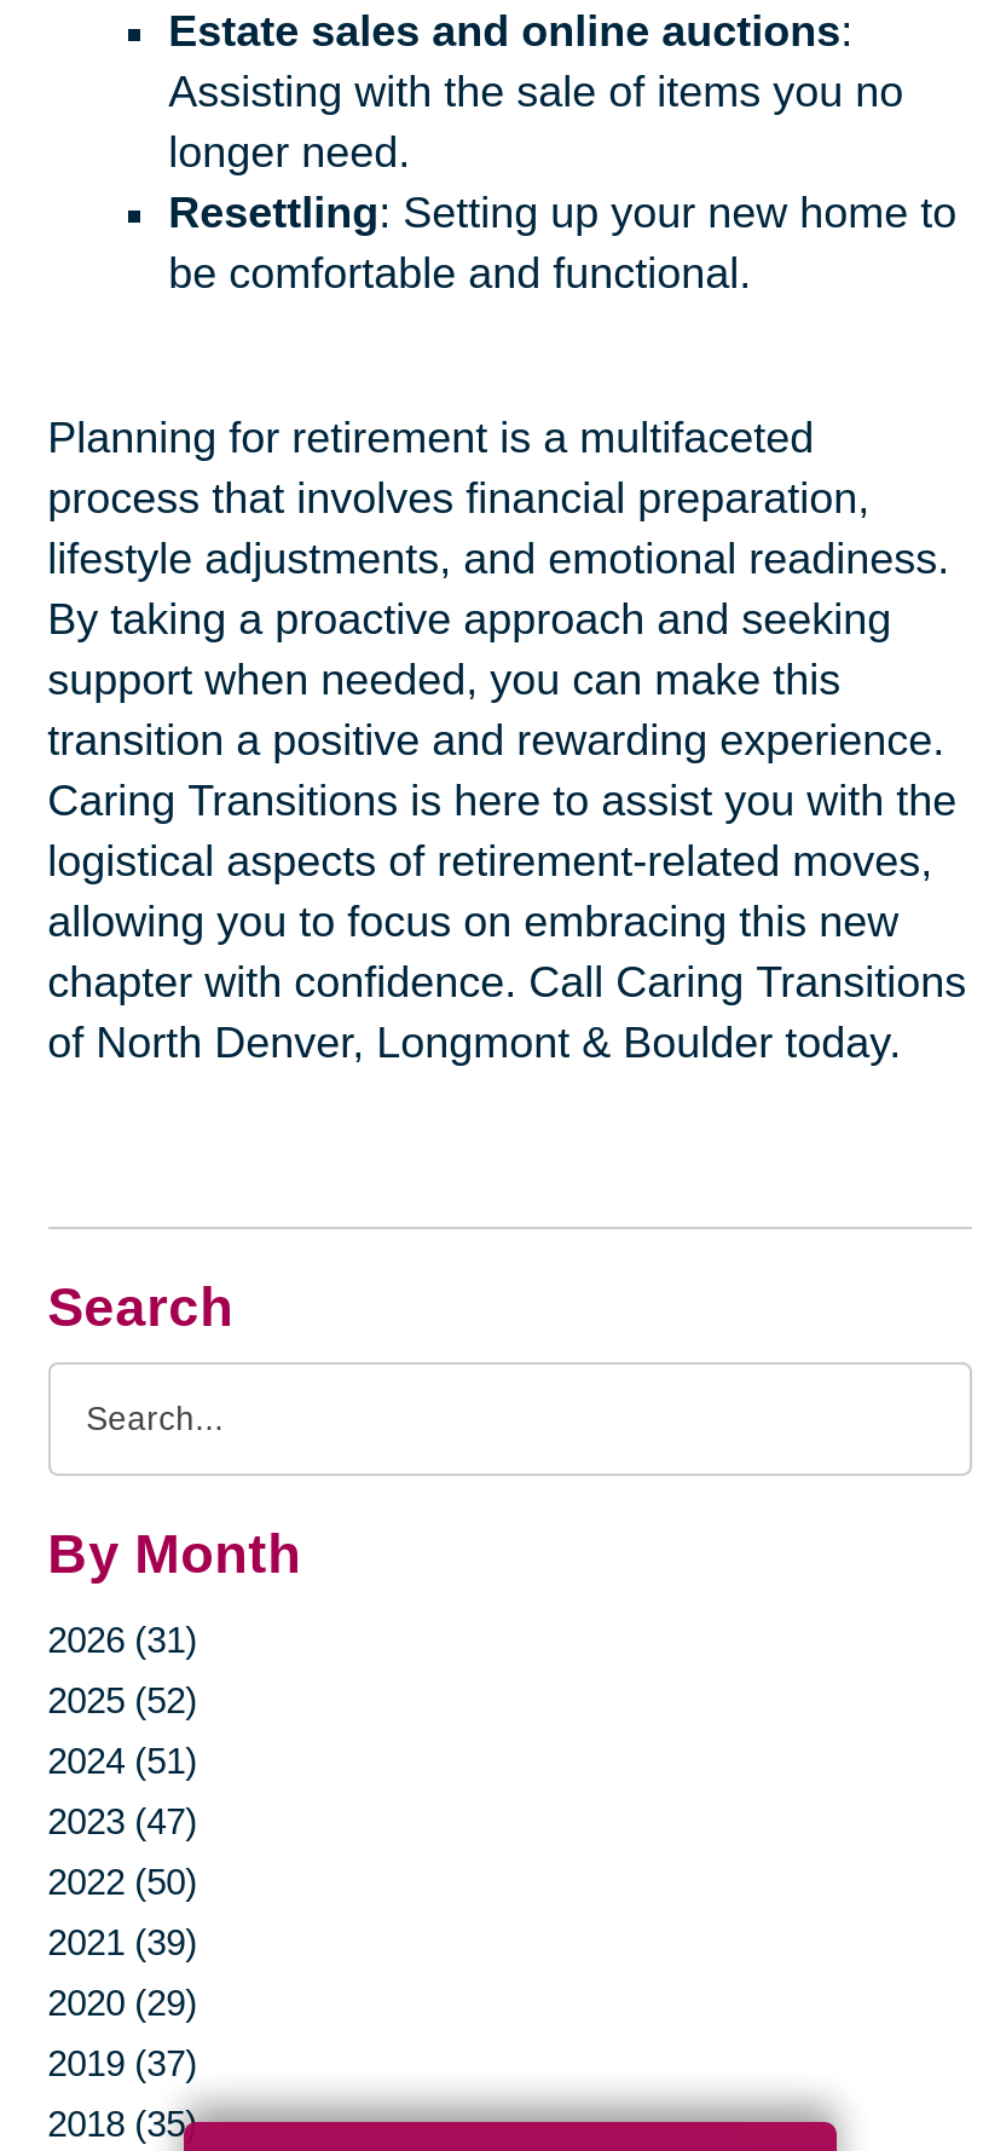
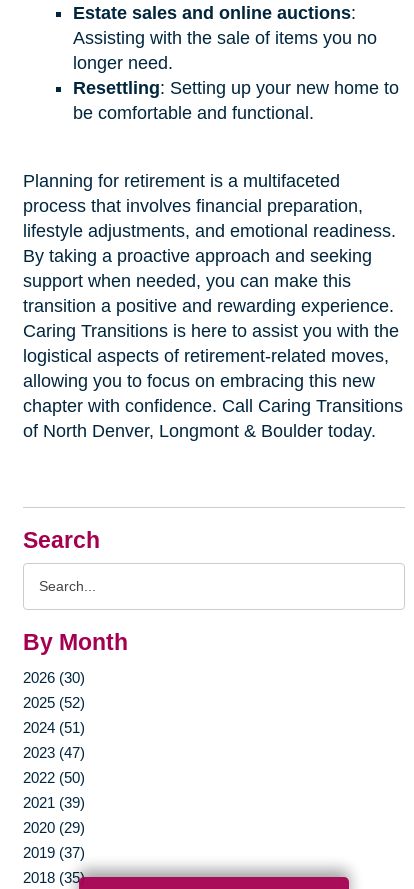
[48,1618,198,1659] 2026 (31) -> [23,669,85,686] 2026 (30)

